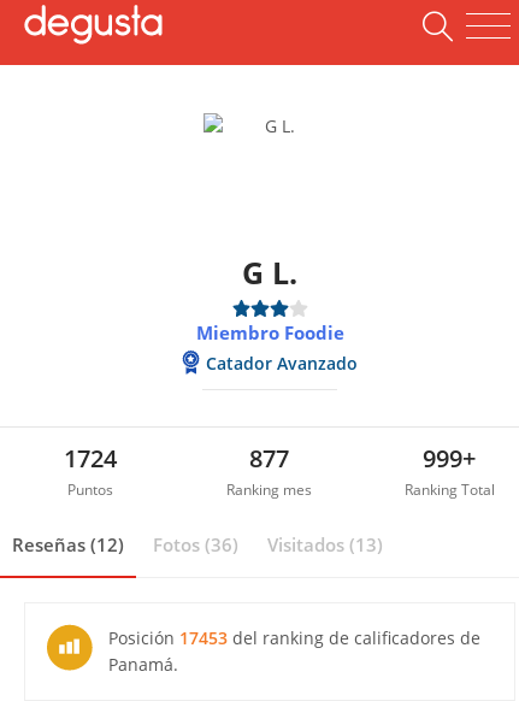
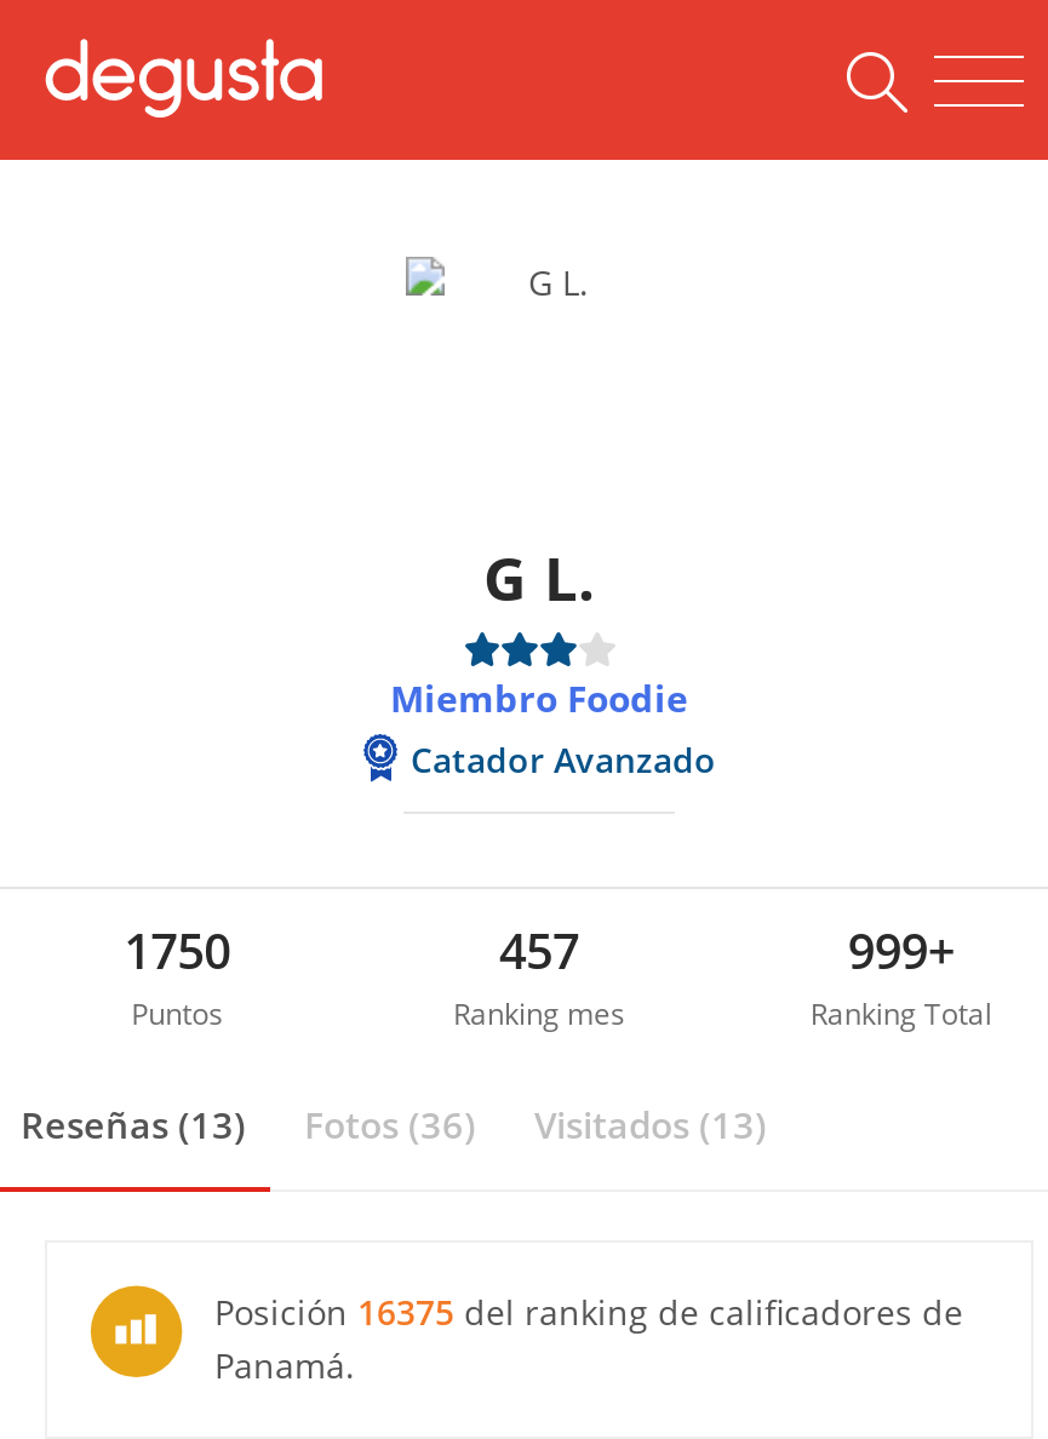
[63,442,116,475] 1724 -> [124,918,231,984] 1750
[250,442,290,475] 877 -> [499,918,579,984] 457
[12,532,383,556] Reseñas (12) Fotos (36) Visitados (13) -> [21,1100,767,1148] Reseñas (13) Fotos (36) Visitados (13)
[108,626,480,649] Posición 17453 del ranking de calificadores de -> [214,1289,963,1335] Posición 16375 del ranking de calificadores de

